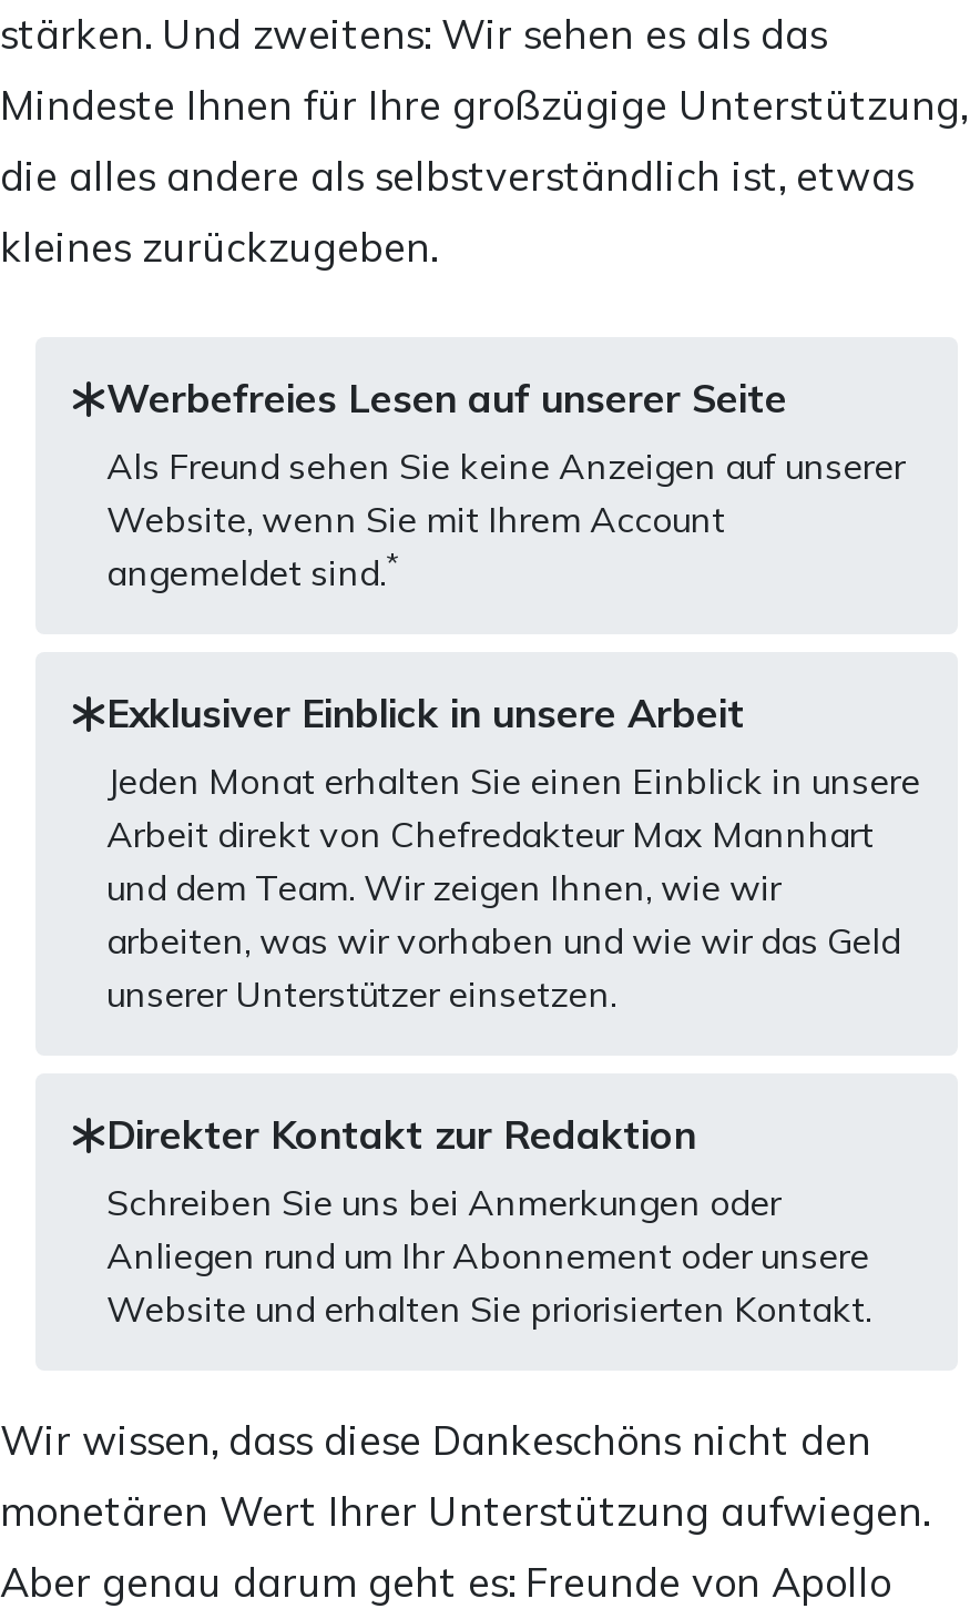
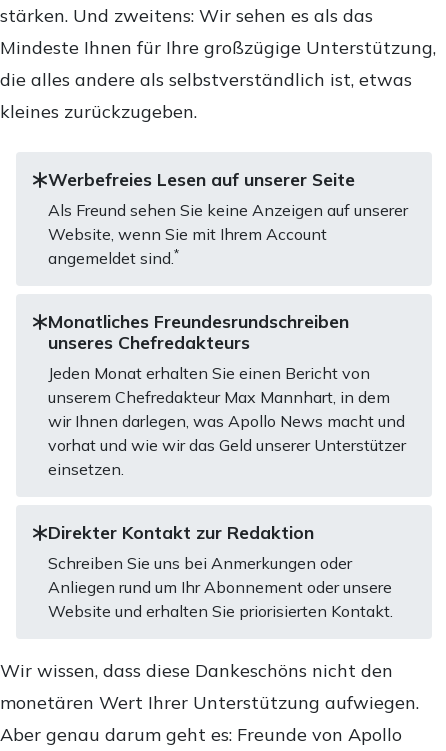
[106,688,745,737] Exklusiver Einblick in unsere Arbeit -> [48,310,349,353] Monatliches Freundesrundschreiben | unseres Chefredakteurs
[106,759,920,1016] Jeden Monat erhalten Sie einen Einblick in unsere | Arbeit direkt von Chefredakteur Max Mannhart | und dem Team. Wir zeigen Ihnen, wie wir | arbeiten, was wir vorhaben und wie wir das Geld | unserer Unterstützer einsetzen. -> [48,363,406,479] Jeden Monat erhalten Sie einen Bericht von | unserem Chefredakteur Max Mannhart, in dem | wir Ihnen darlegen, was Apollo News macht und | vorhat und wie wir das Geld unserer Unterstützer | einsetzen.

